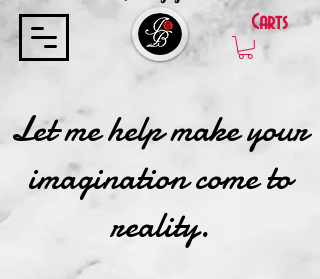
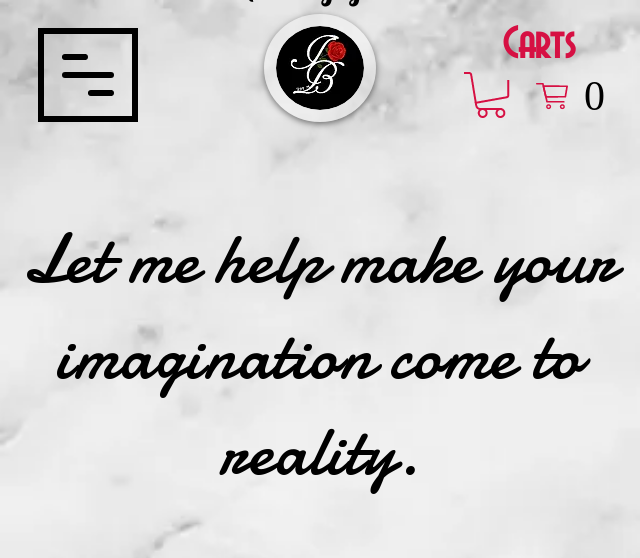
none -> [584,72,606,120] 0

